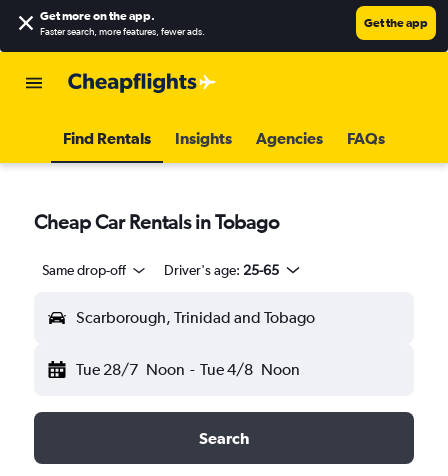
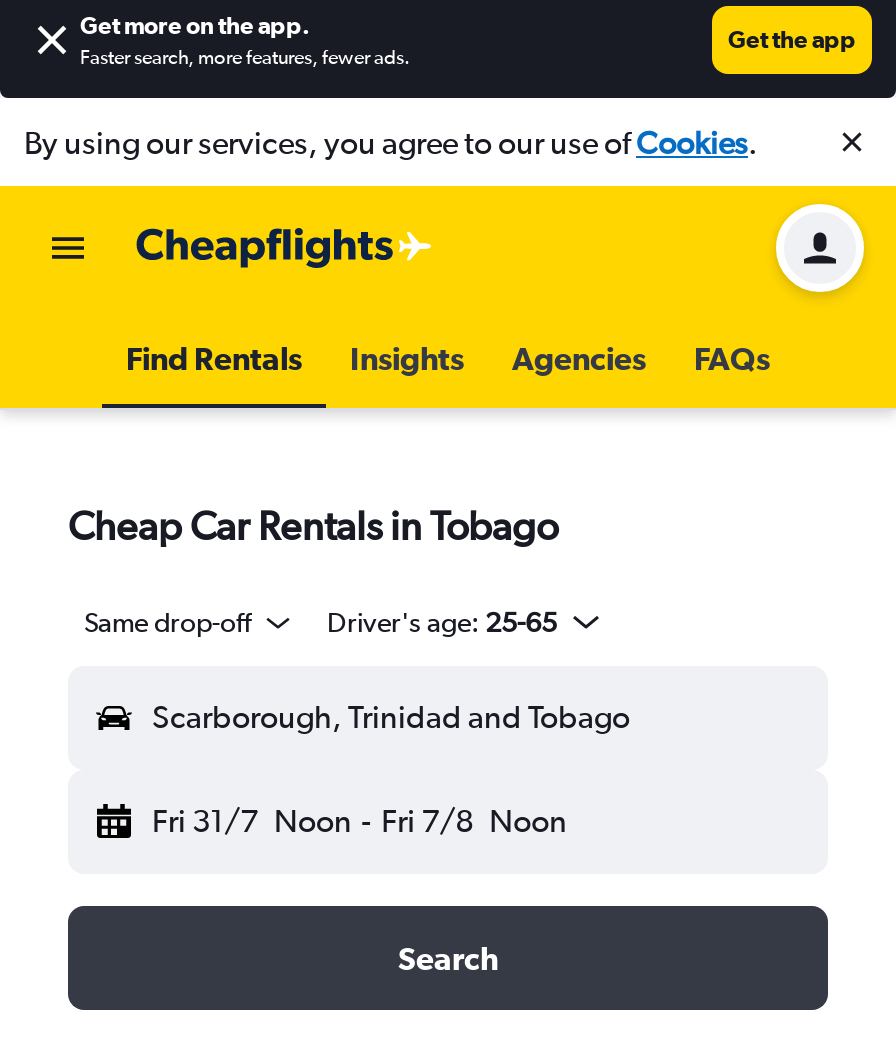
none -> [24,123,758,161] By using our services, you agree to our use ofCookies.
none -> [774,202,866,294] [image]
[76,360,300,379] Tue 28/7 Noon - Tue 4/8 Noon -> [152,802,567,840] Fri 31/7 Noon - Fri 7/8 Noon

